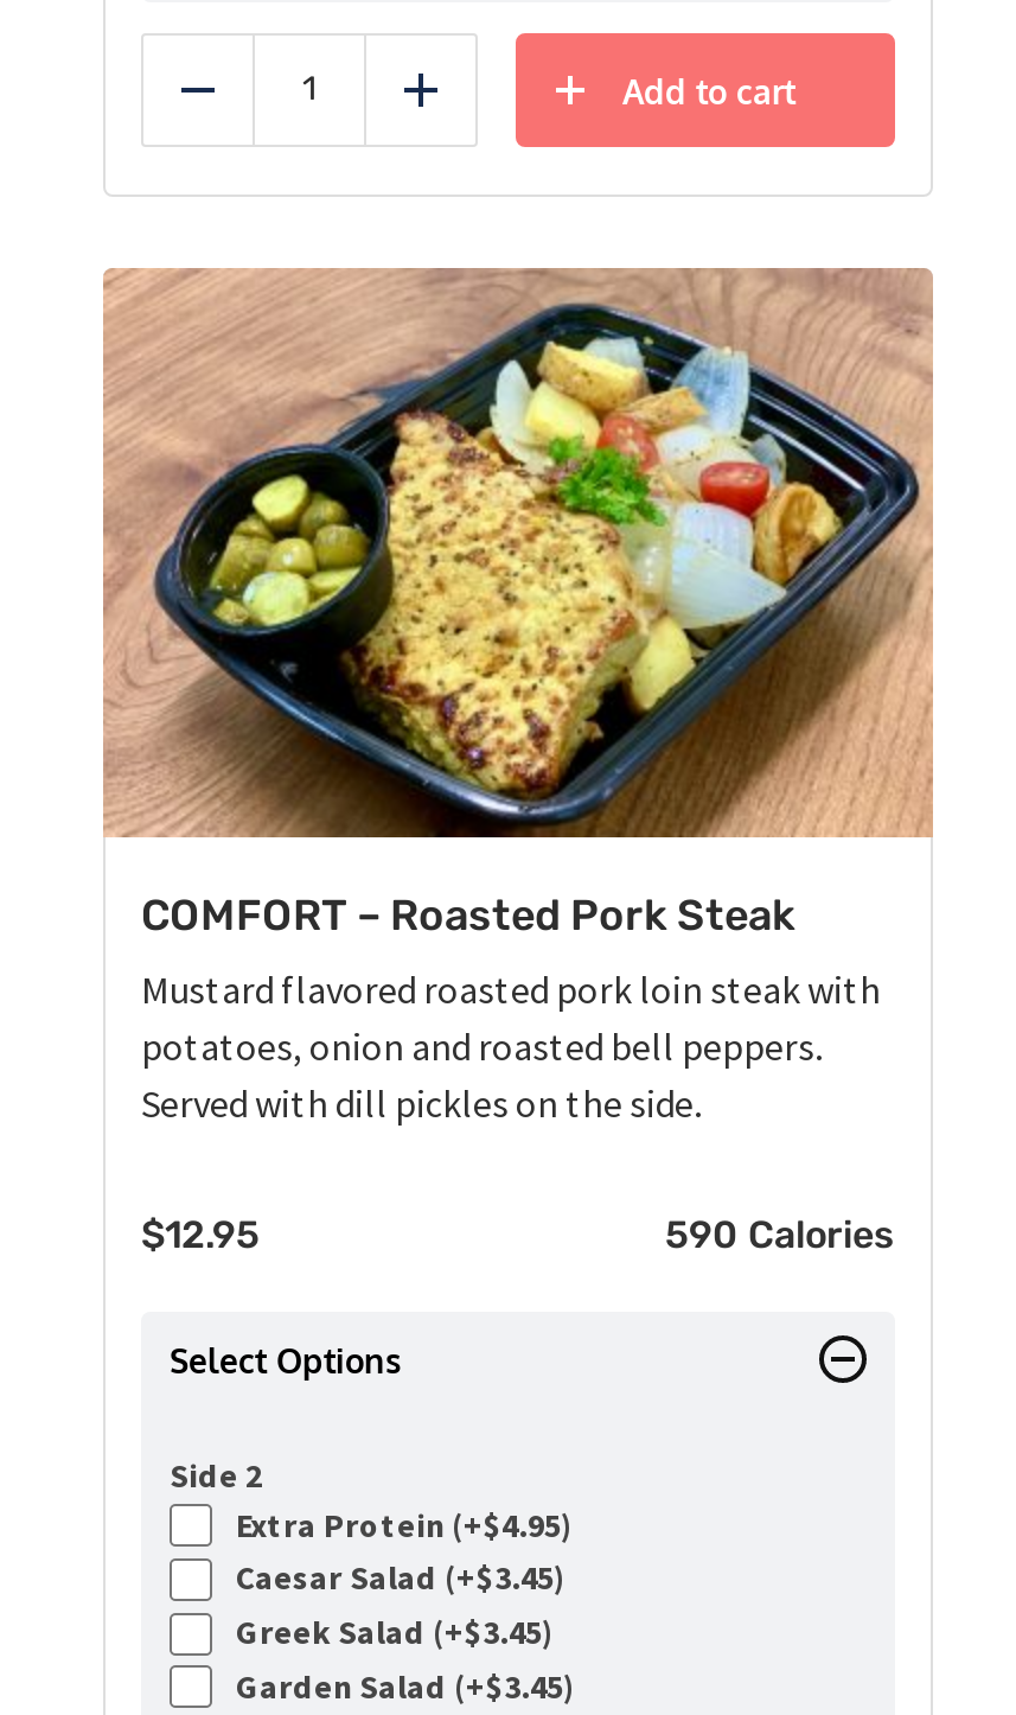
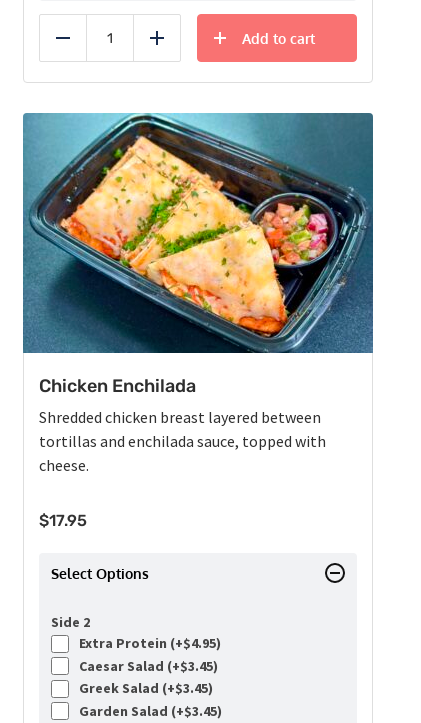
[101,266,935,942] [image] | COMFORT – Roasted Pork Steak -> [22,112,374,397] [image] | Chicken Enchilada
[141,966,881,1127] Mustard flavored roasted pork loin steak with | potatoes, onion and roasted bell peppers. | Served with dill pickles on the side. -> [39,407,326,475] Shredded chicken breast layered between | tortillas and enchilada sauce, topped with | cheese.
[141,1212,895,1257] $12.95 | 590 Calories -> [39,511,87,530] $17.95

